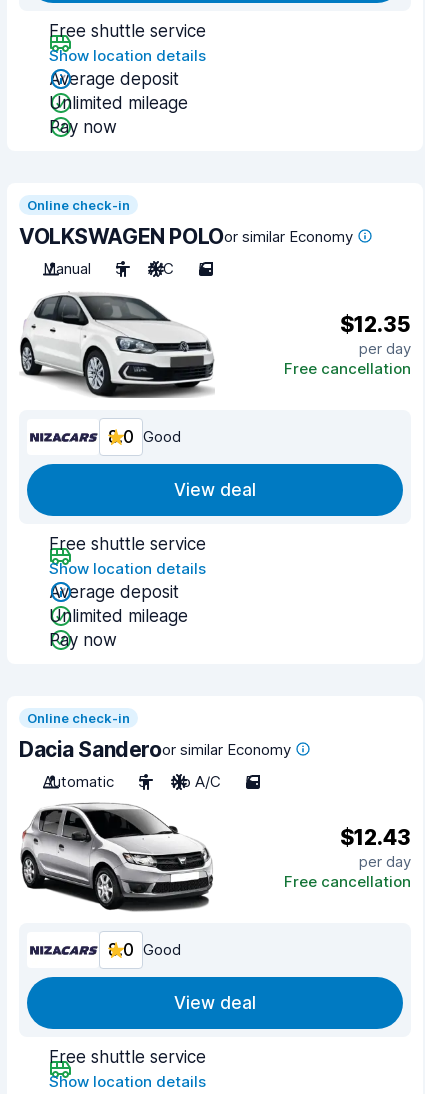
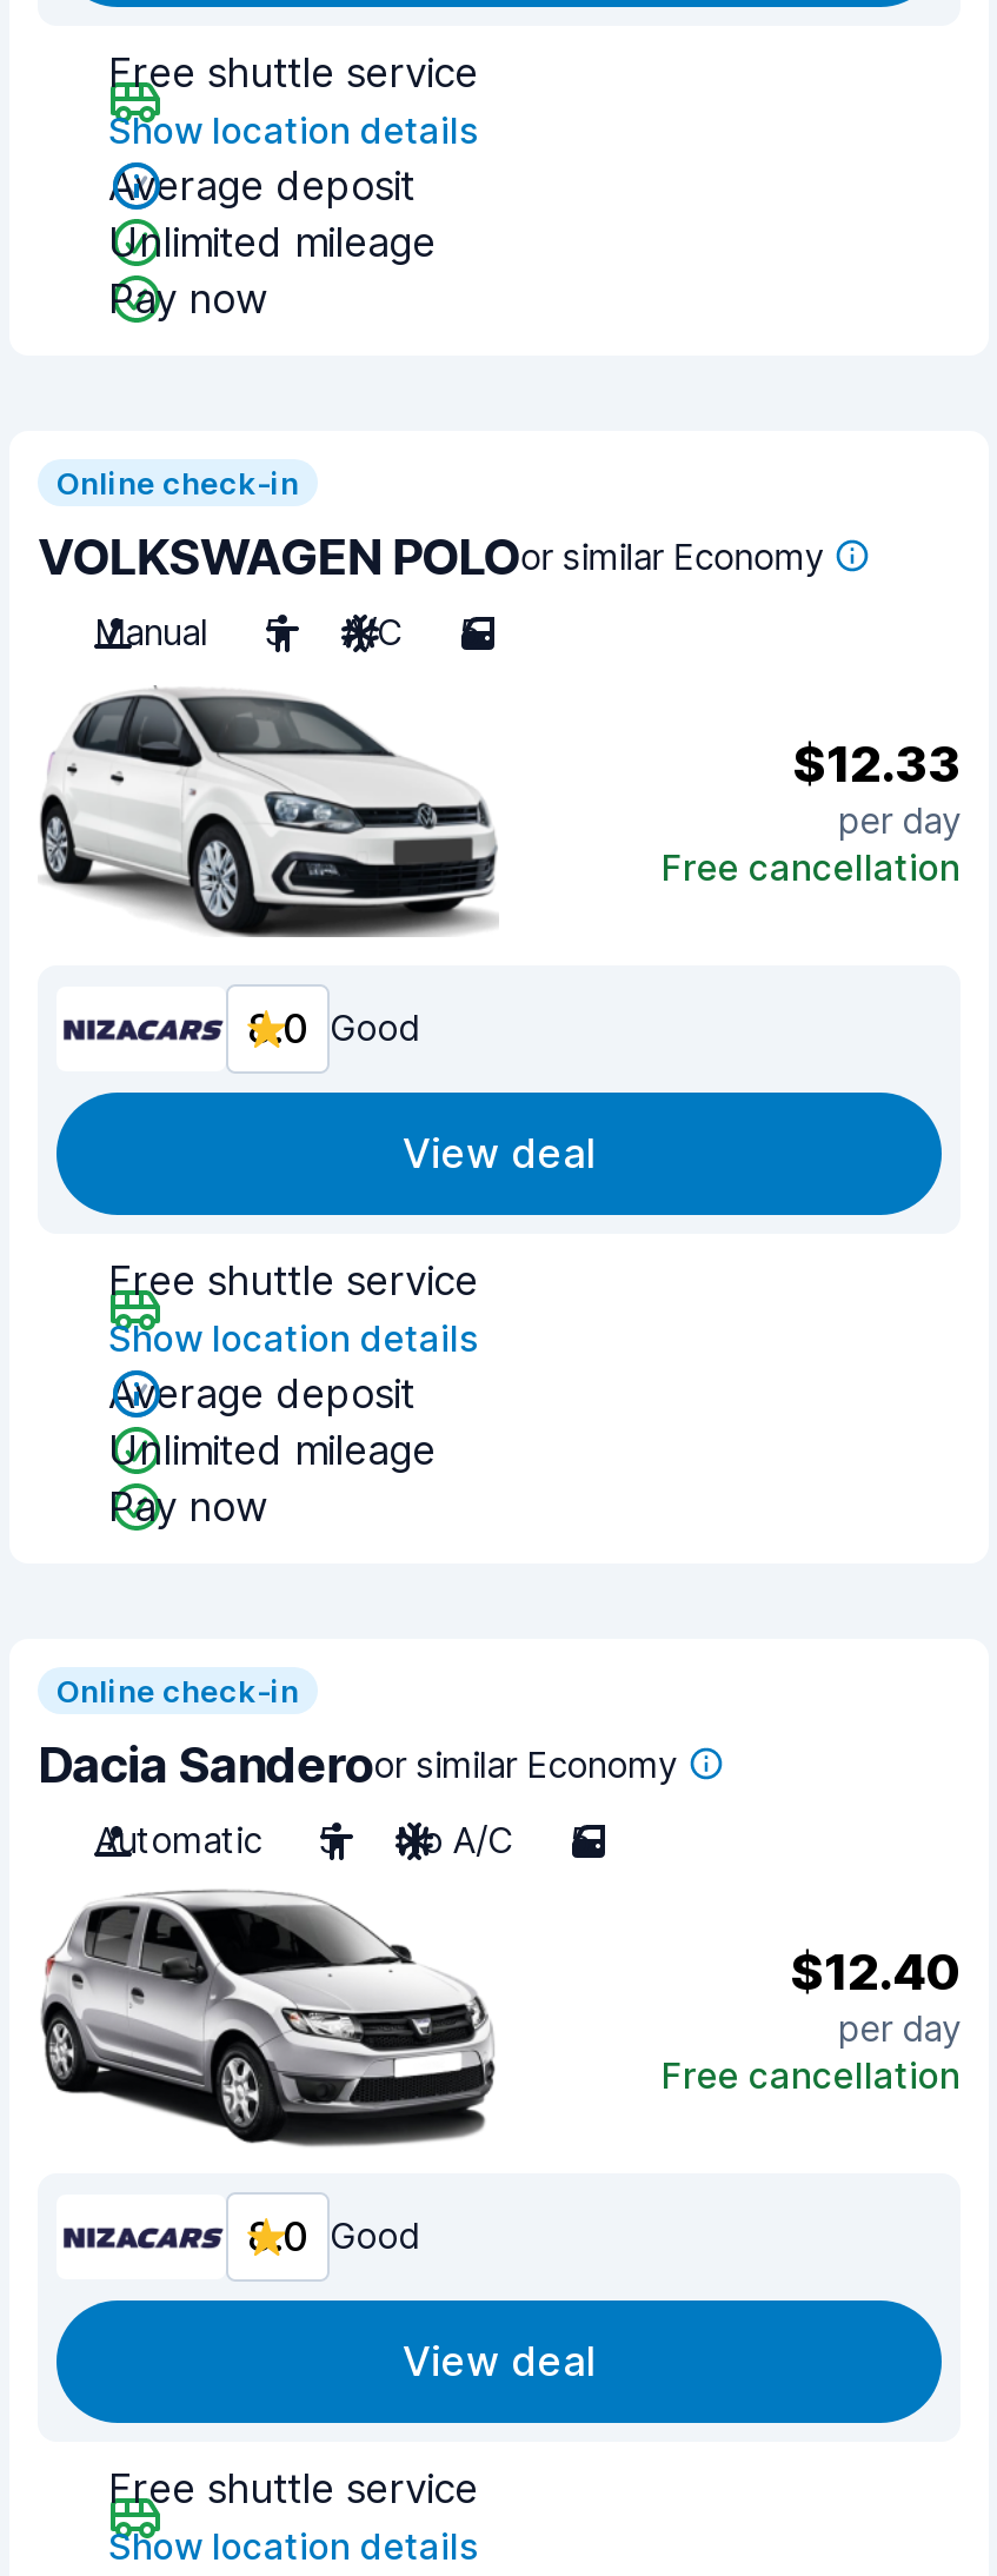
[340,311,411,336] $12.35 -> [793,733,961,792] $12.33
[340,824,411,849] $12.43 -> [791,1941,961,2000] $12.40

